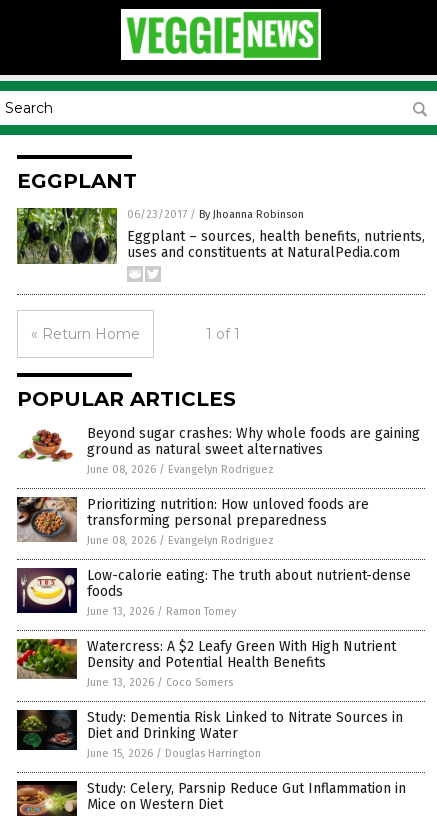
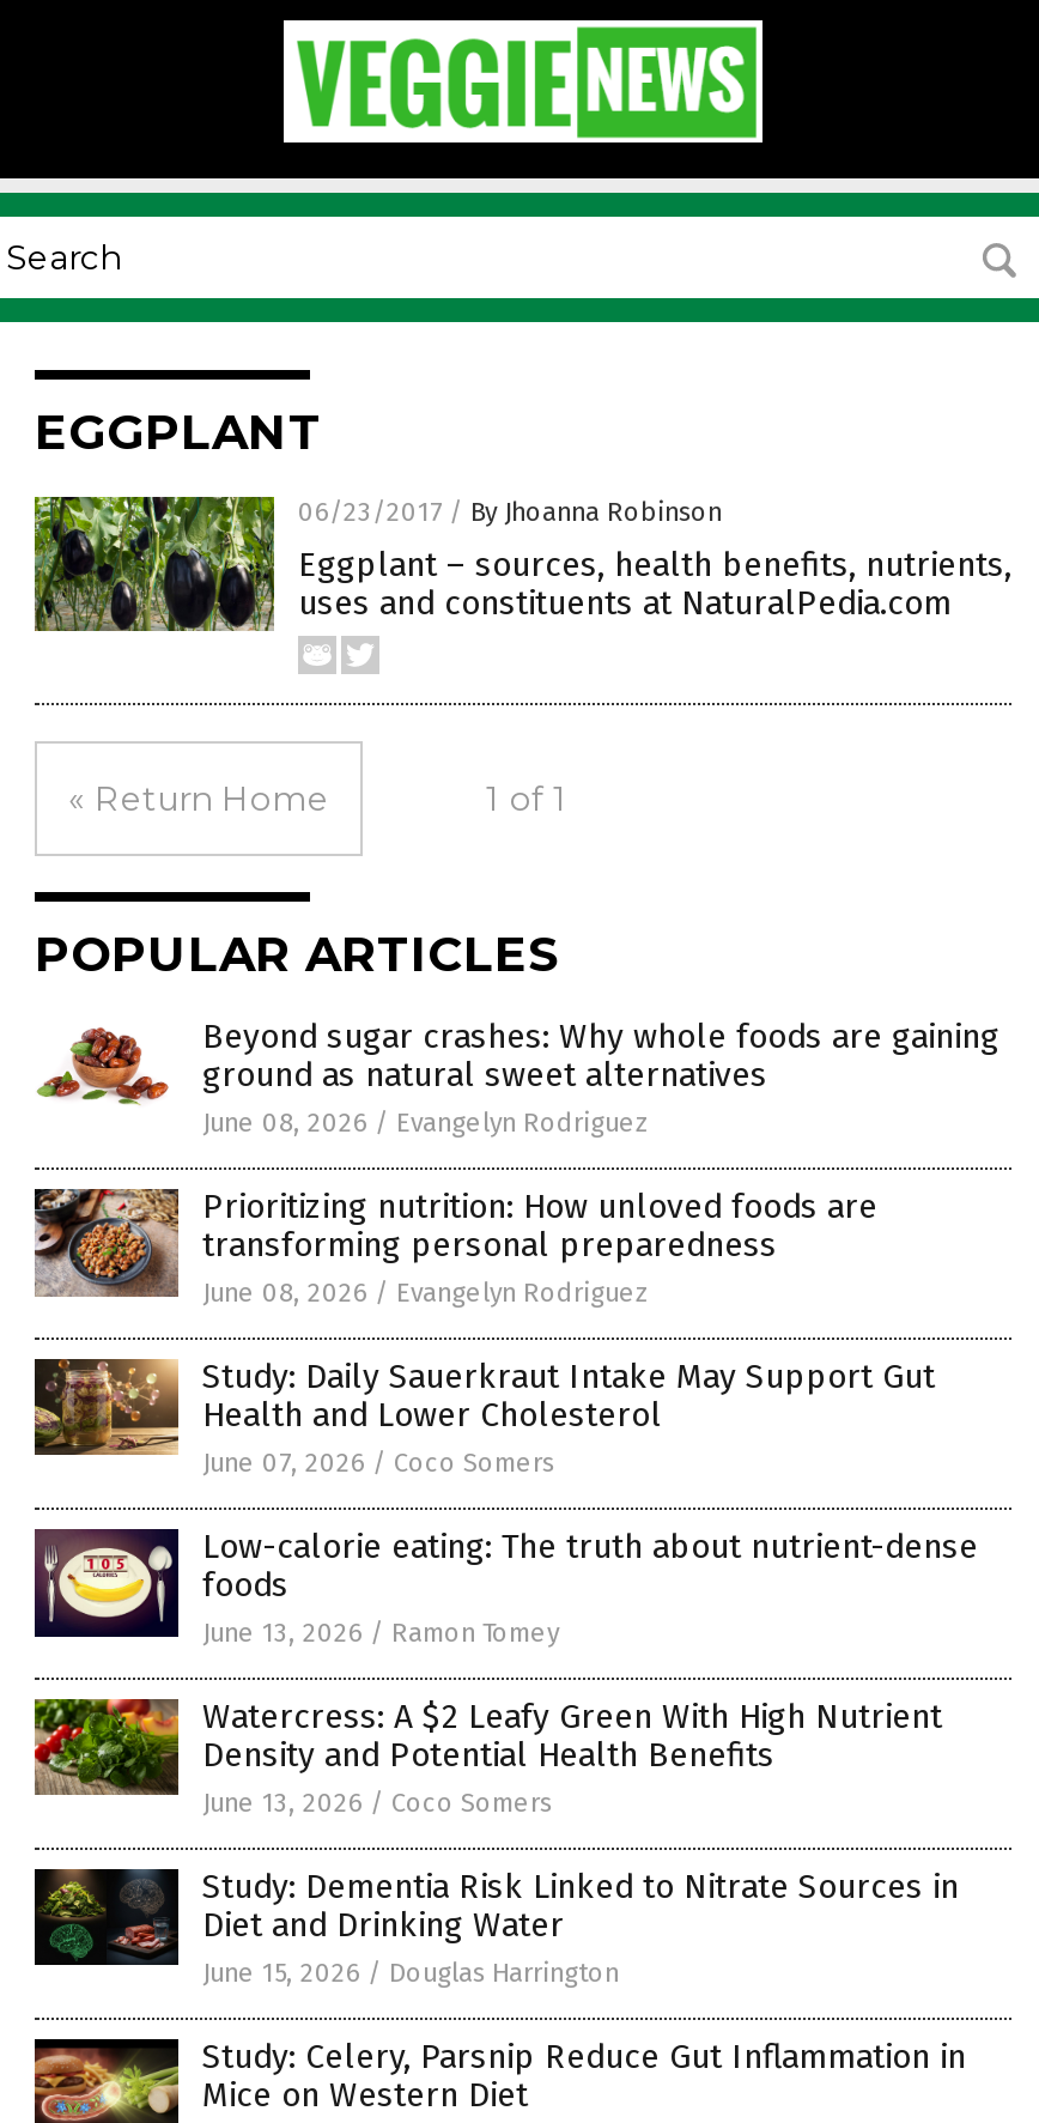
none -> [35,1357,935,1479] [image] | Study: Daily Sauerkraut Intake May Support Gut | Health and Lower Cholesterol | June 07, 2026 / Coco Somers

